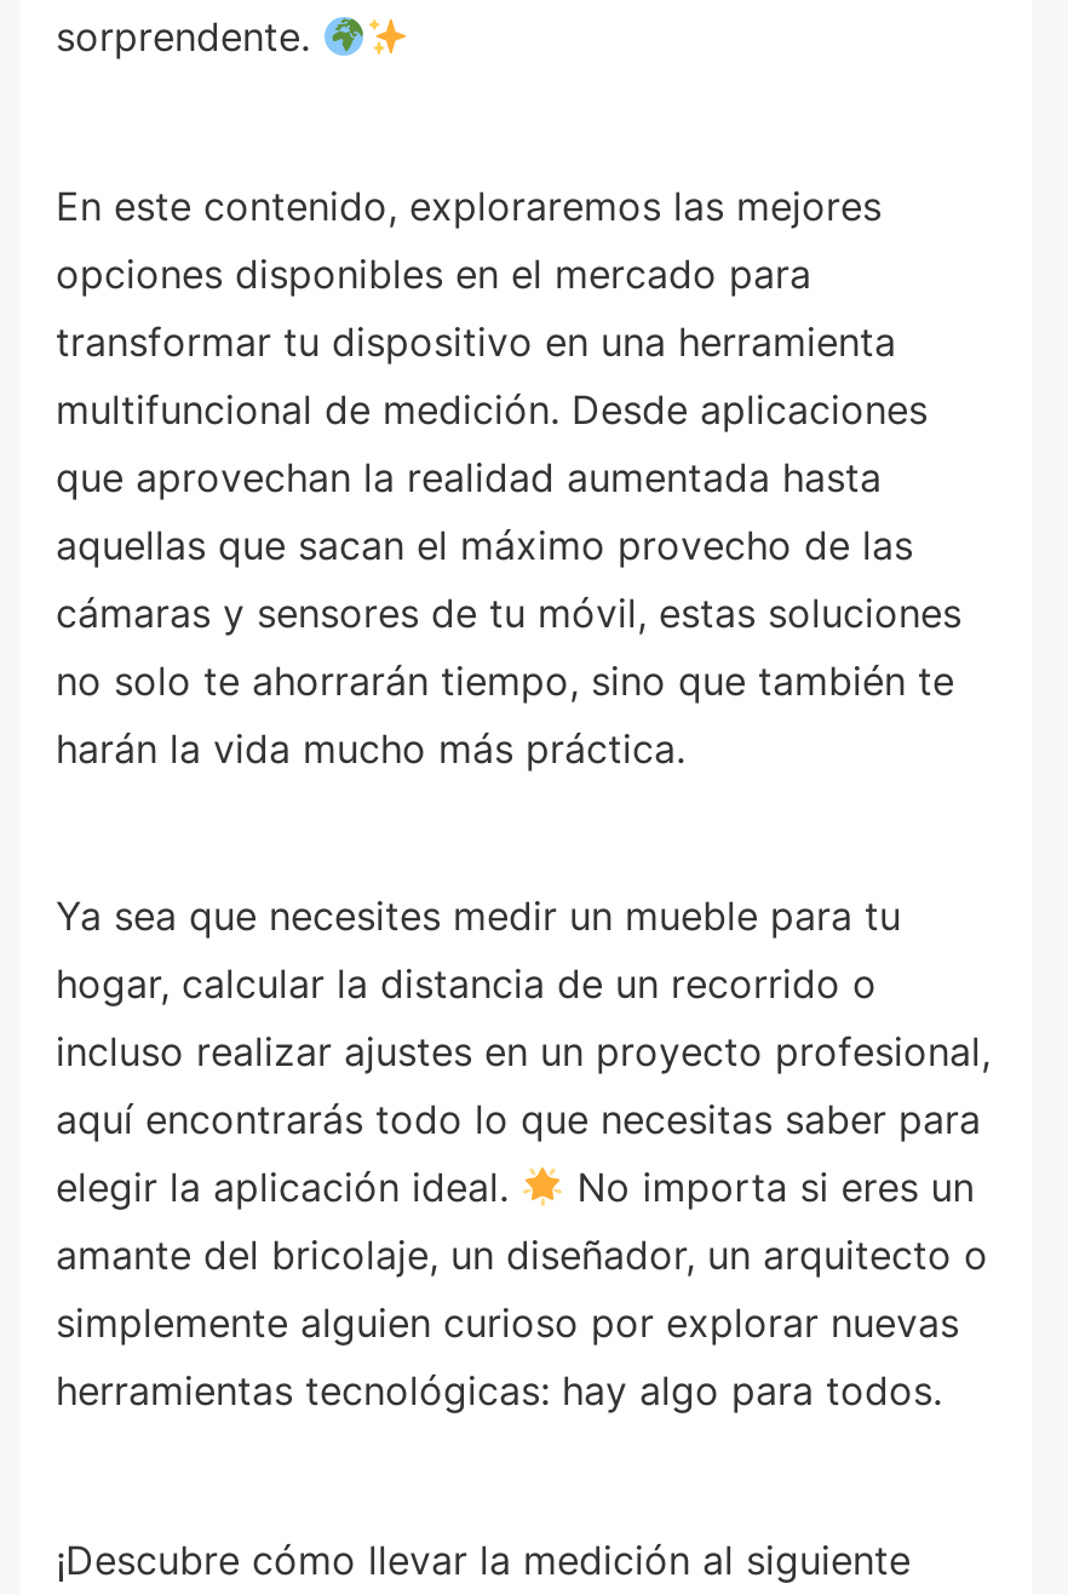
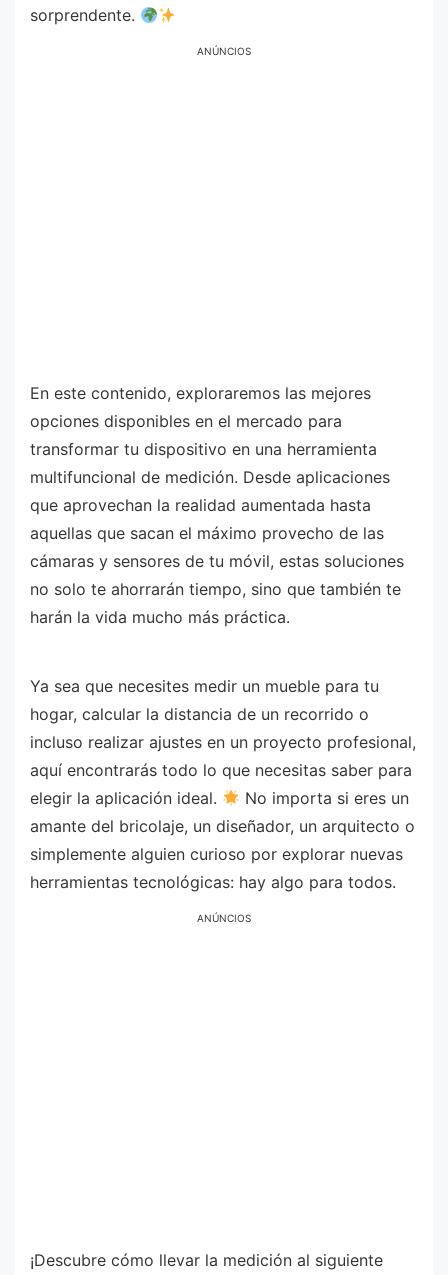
none -> [197,45,251,57] ANÚNCIOS
none -> [197,912,251,924] ANÚNCIOS

